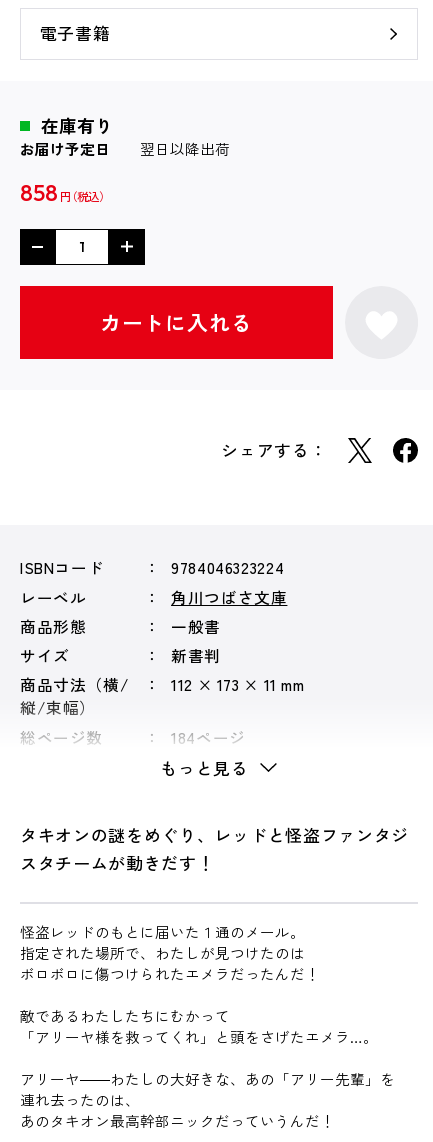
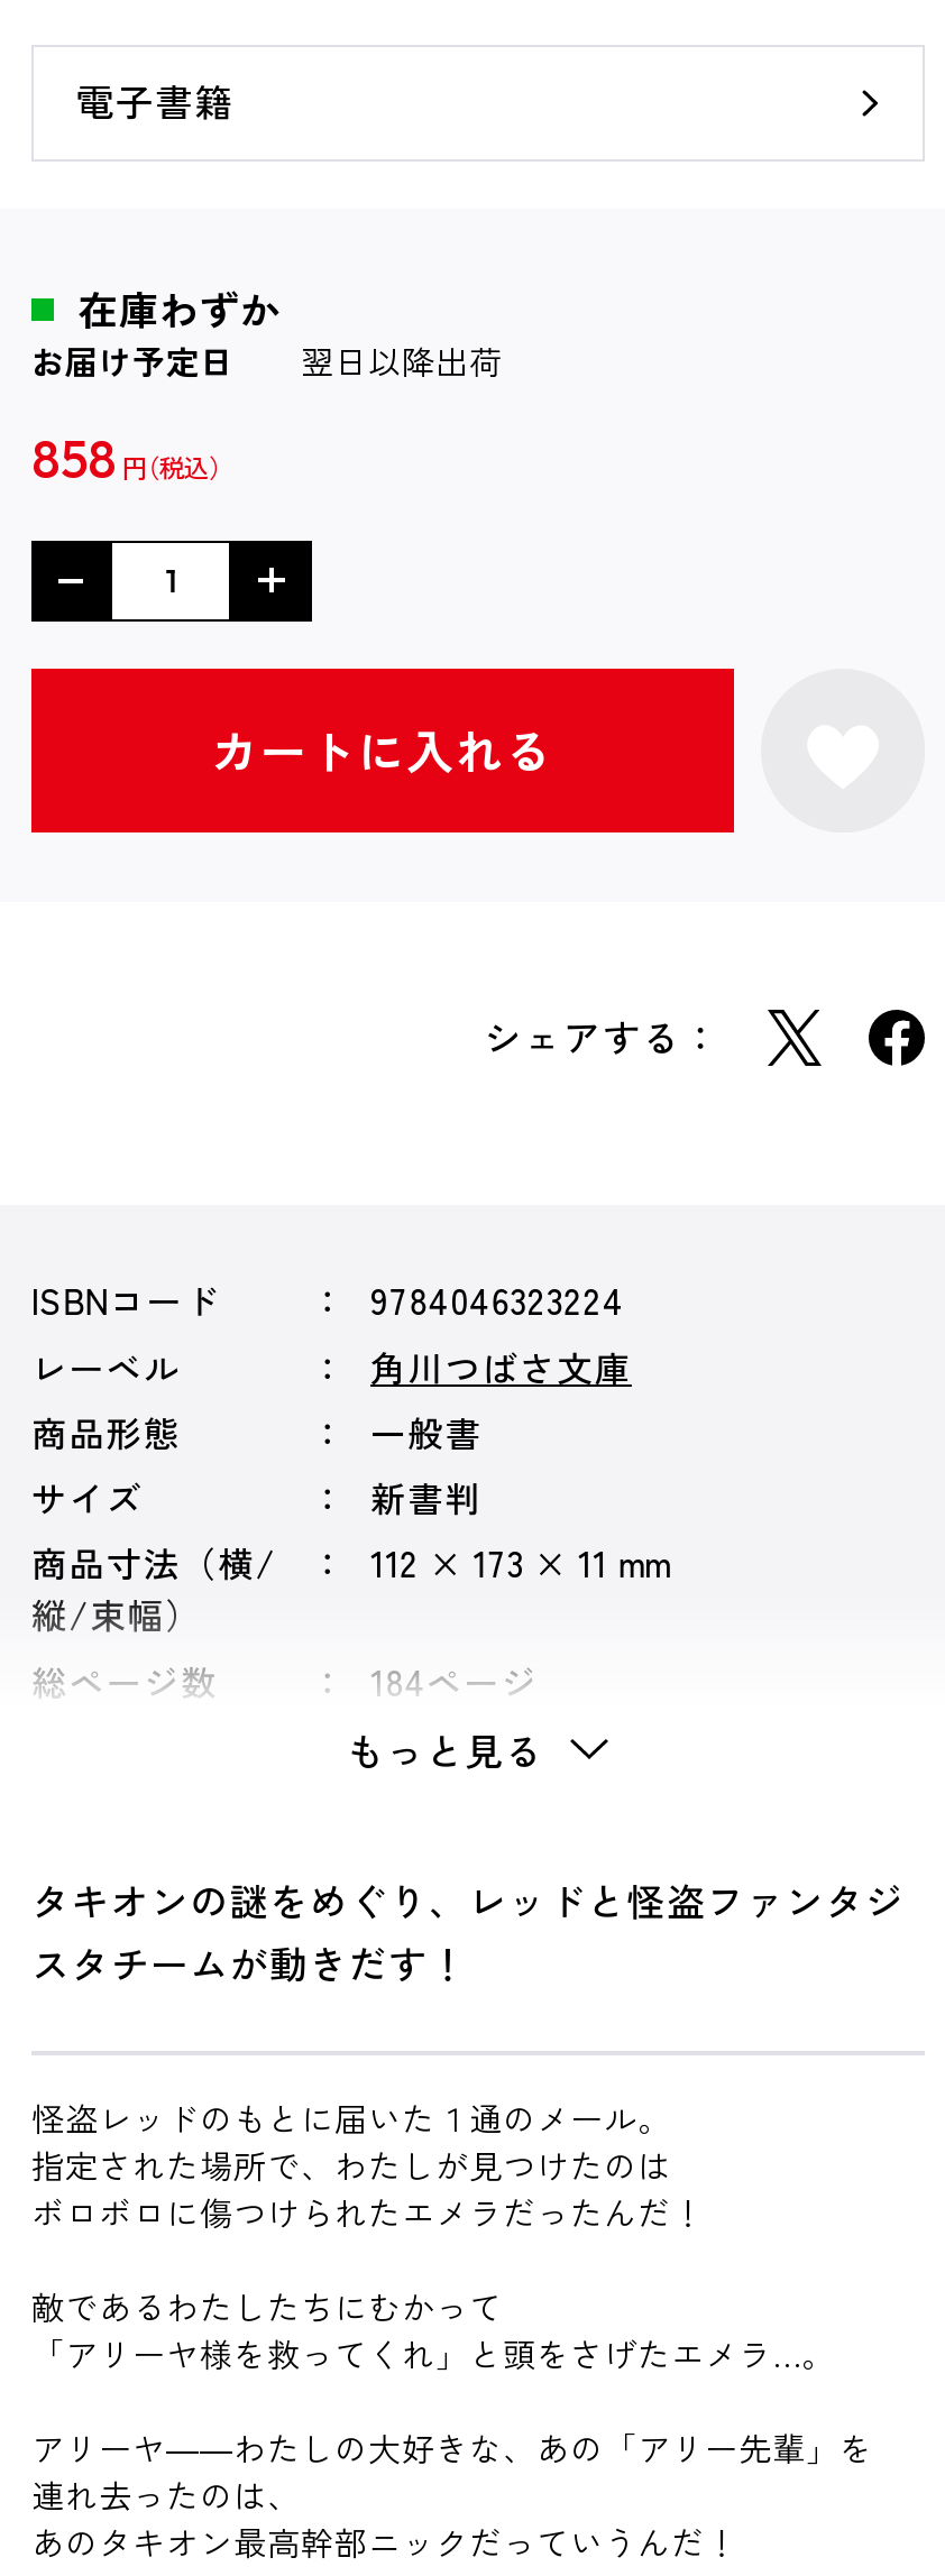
[41,112,113,138] 在庫有り -> [78,279,280,337] 在庫わずか

